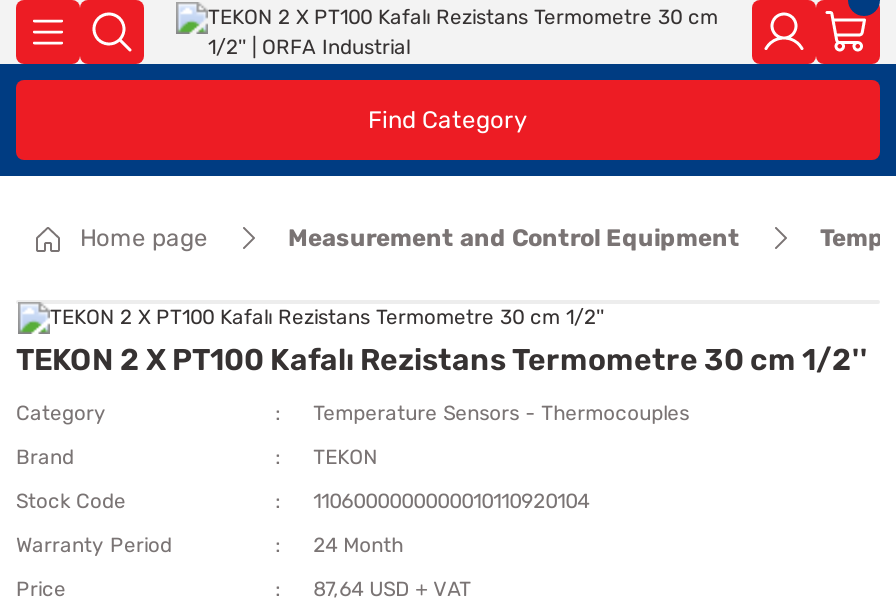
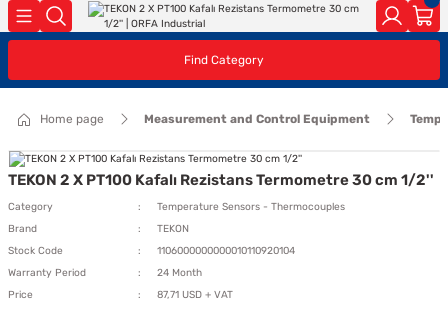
[313,576,471,602] 87,64 USD + VAT -> [157,288,233,301] 87,71 USD + VAT

